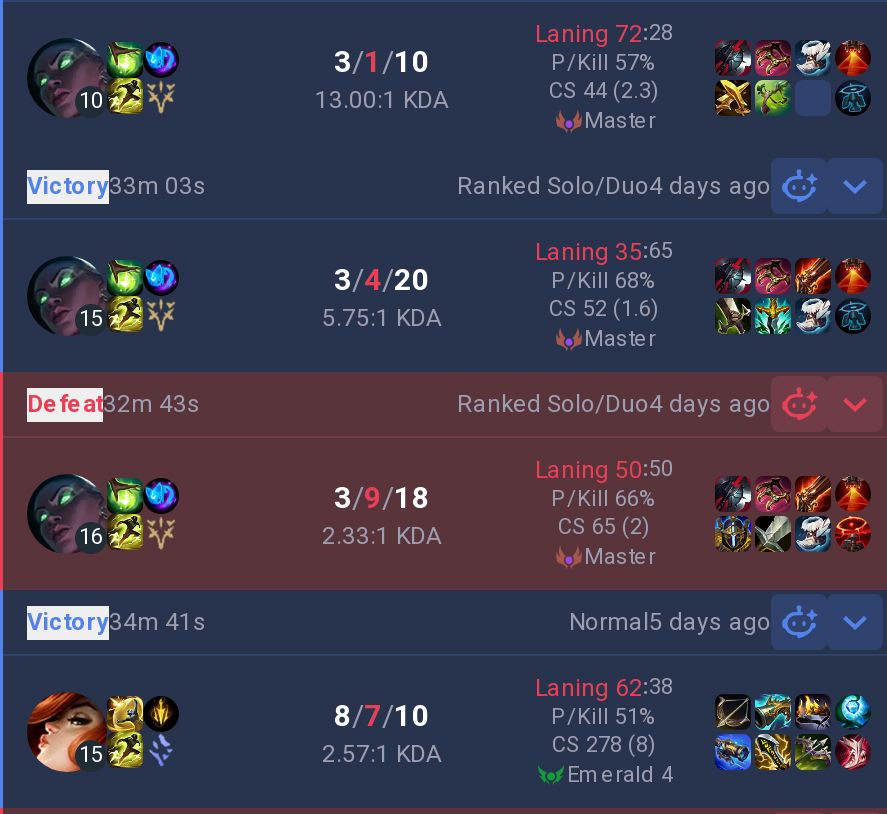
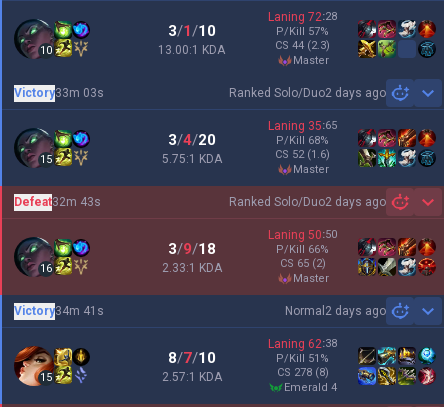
[457,171,771,200] Ranked Solo/Duo4 days ago -> [229,85,386,100] Ranked Solo/Duo2 days ago
[457,389,771,418] Ranked Solo/Duo4 days ago -> [229,194,386,209] Ranked Solo/Duo2 days ago
[569,607,771,636] Normal 5 days ago -> [285,303,386,318] Normal 2 days ago

